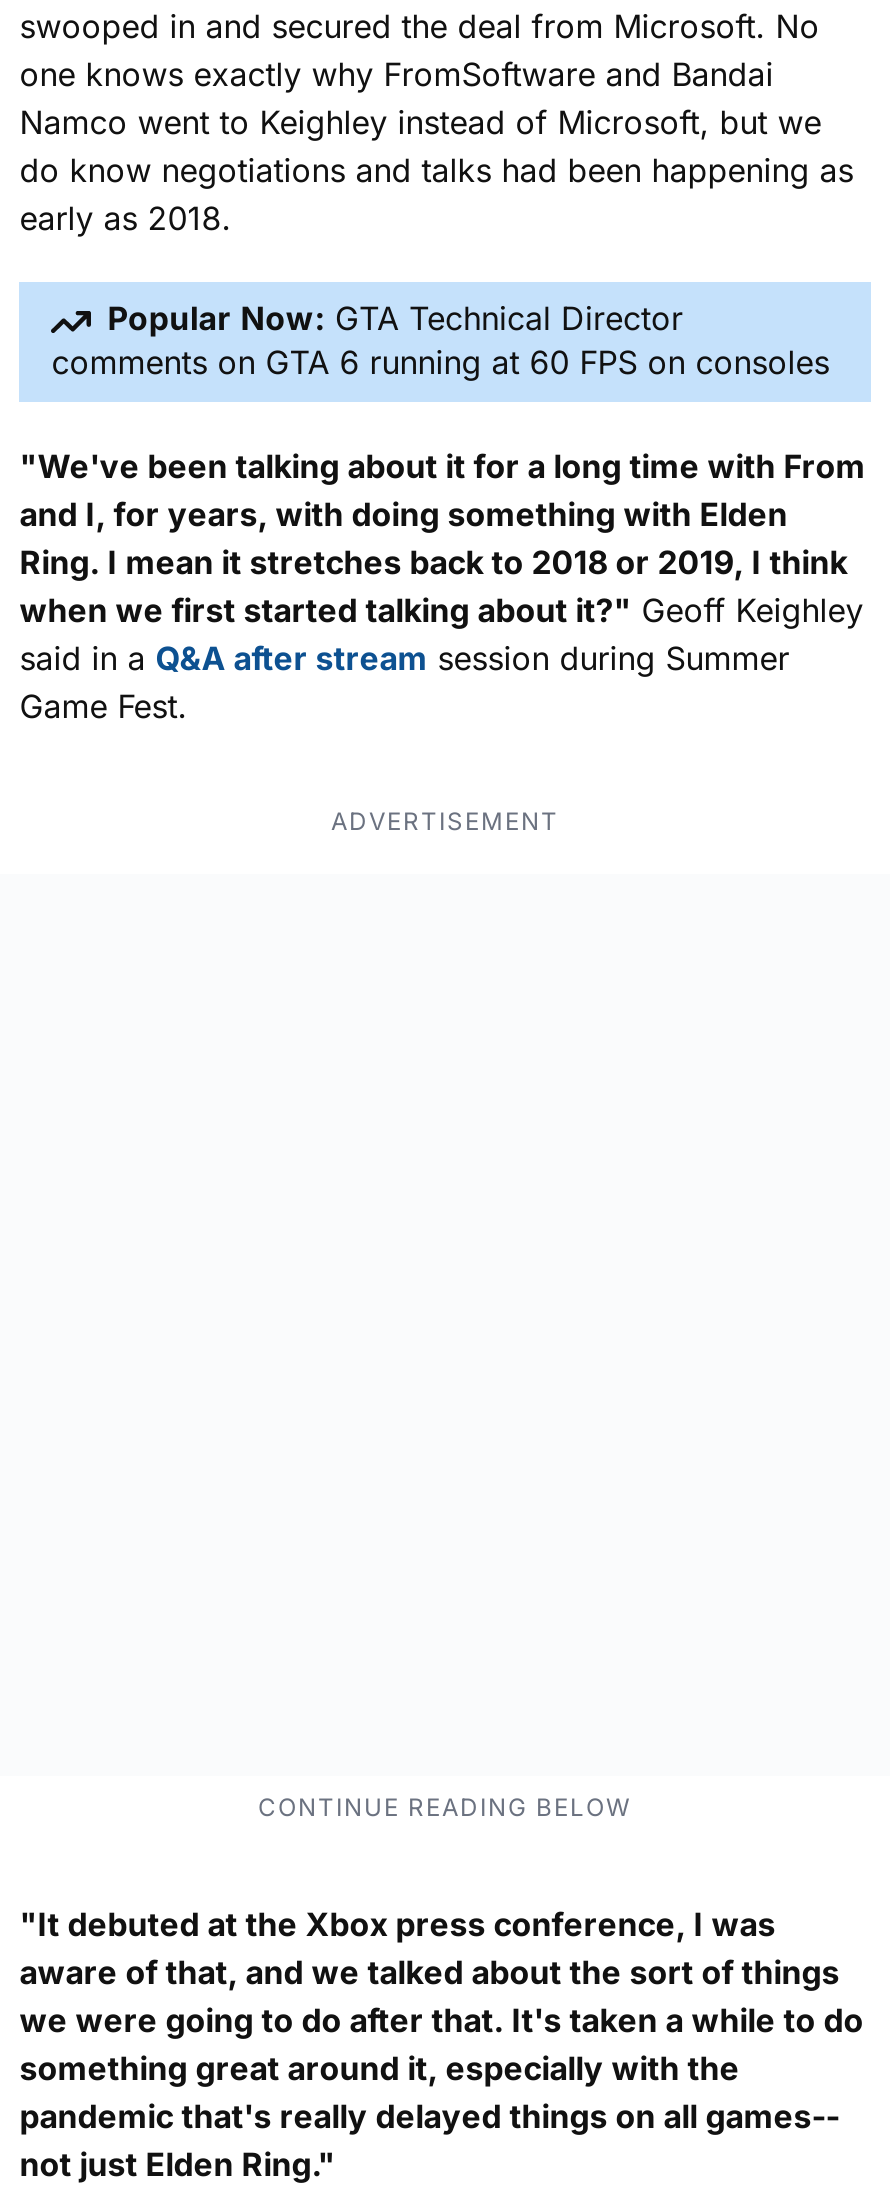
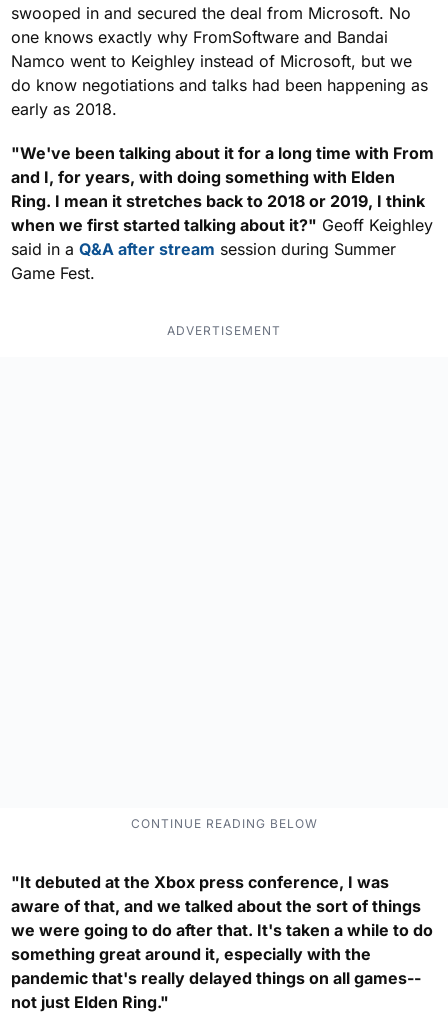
[51,299,829,382] Popular Now: GTA Technical Director | comments on GTA 6 running at 60 FPS on consoles -> none

